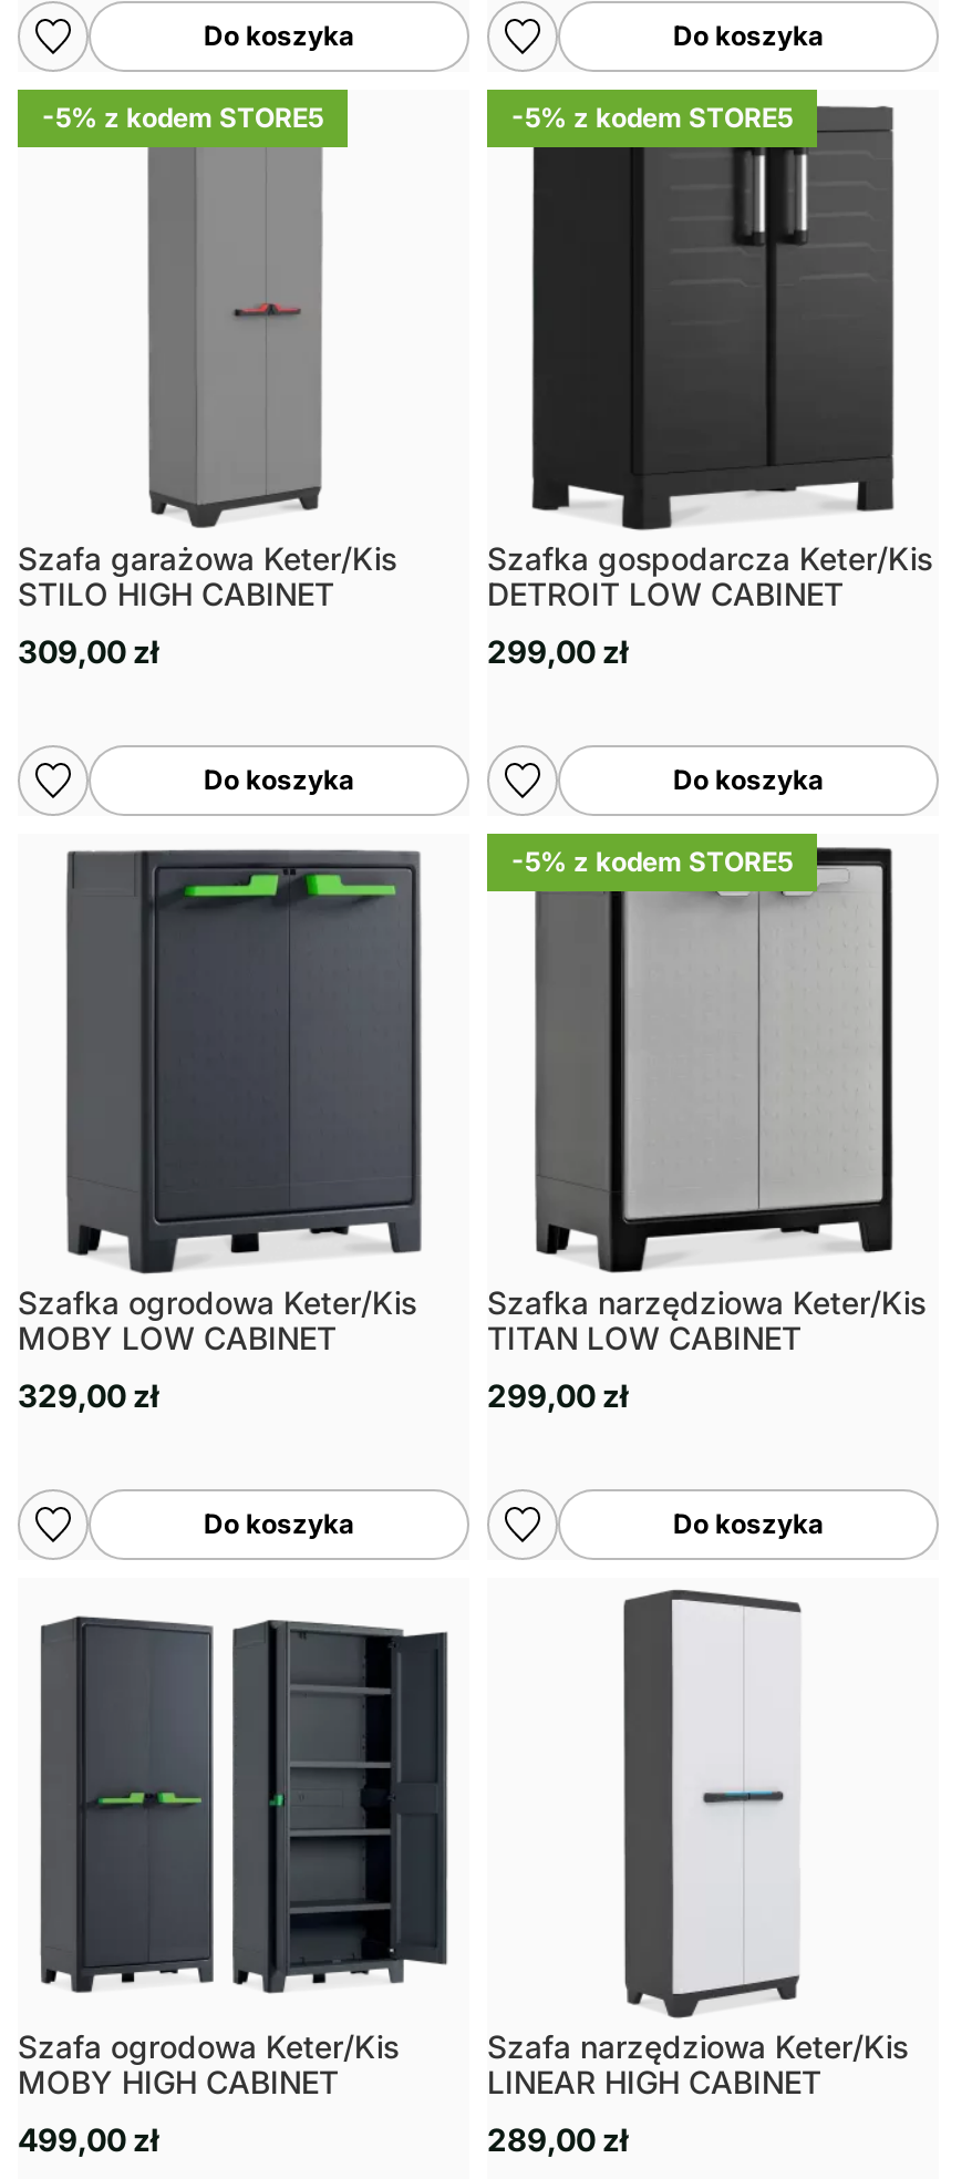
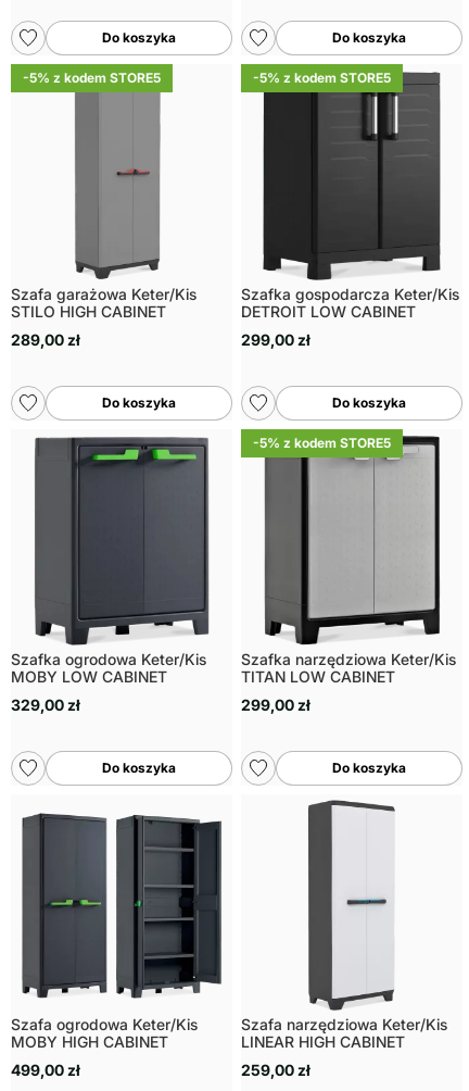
[18,632,159,669] 309,00 zł -> [11,330,80,349] 289,00 zł
[487,2120,629,2158] 289,00 zł -> [241,1060,310,1079] 259,00 zł

